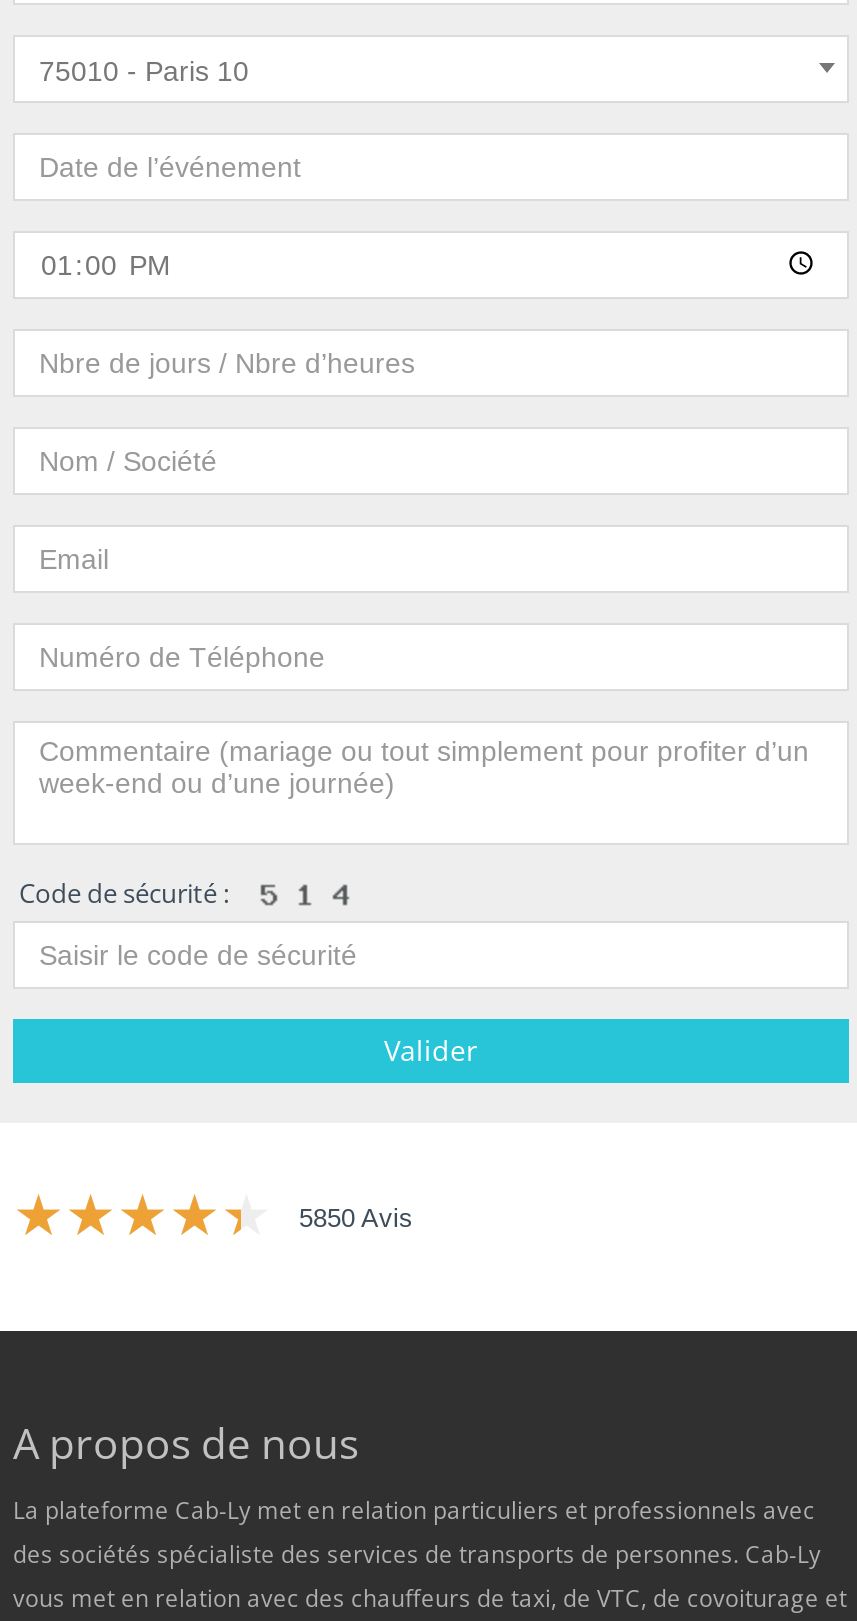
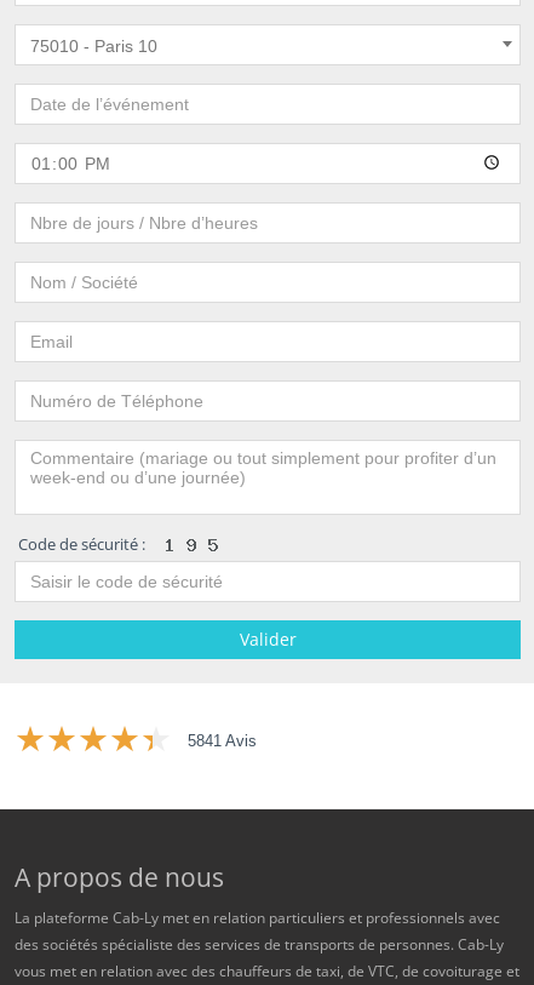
[299,1203,413,1233] 5850 Avis -> [188,732,257,750] 5841 Avis

